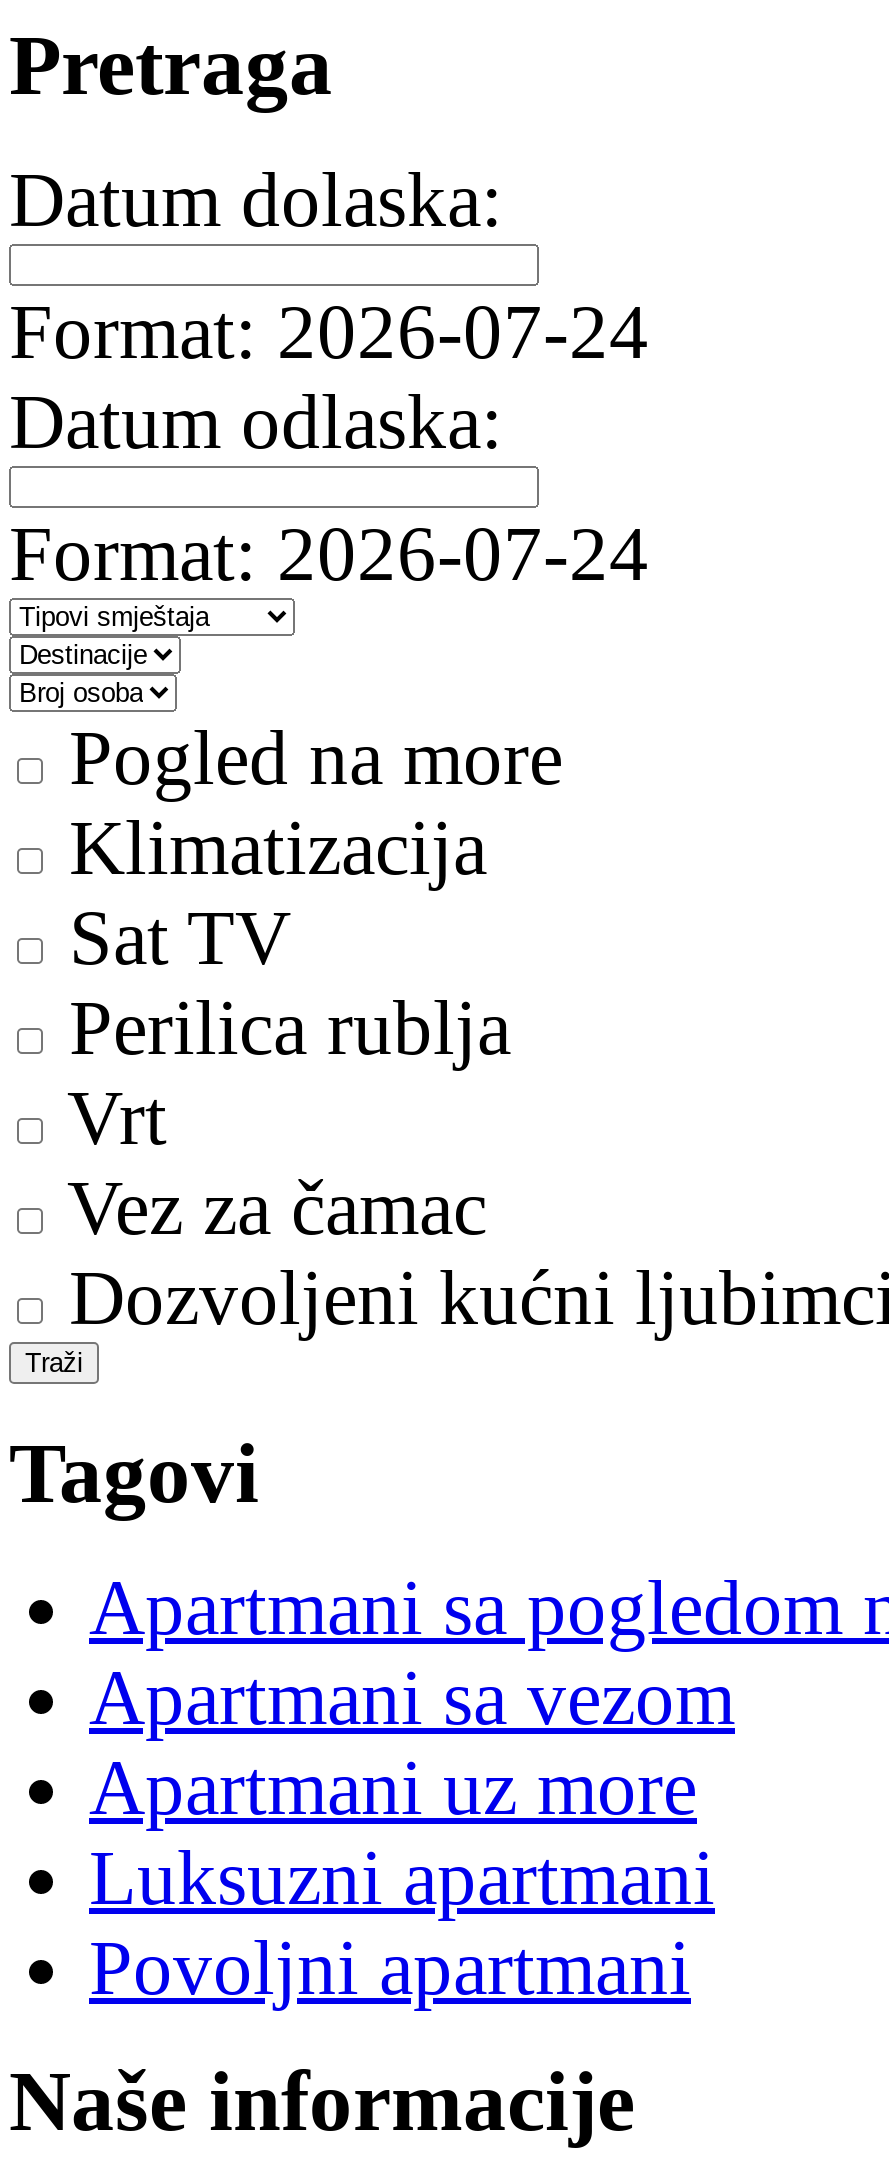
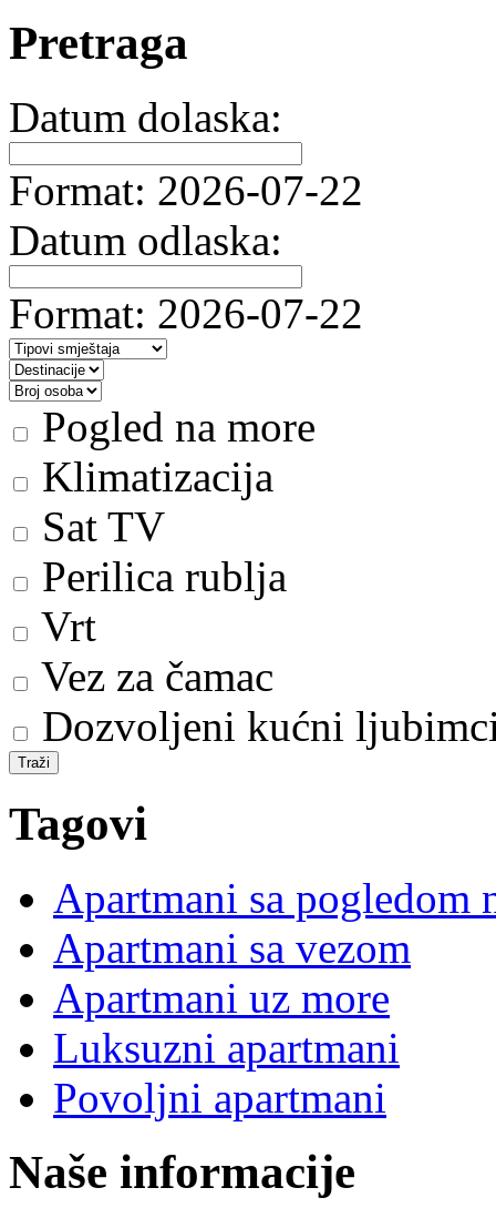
[9,288,649,374] Format: 2026-07-24 -> [9,166,363,214] Format: 2026-07-22
[9,510,649,596] Format: 2026-07-24 -> [9,289,363,337] Format: 2026-07-22

